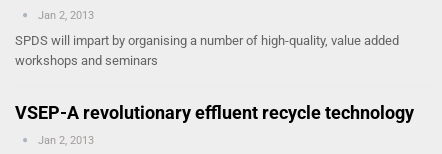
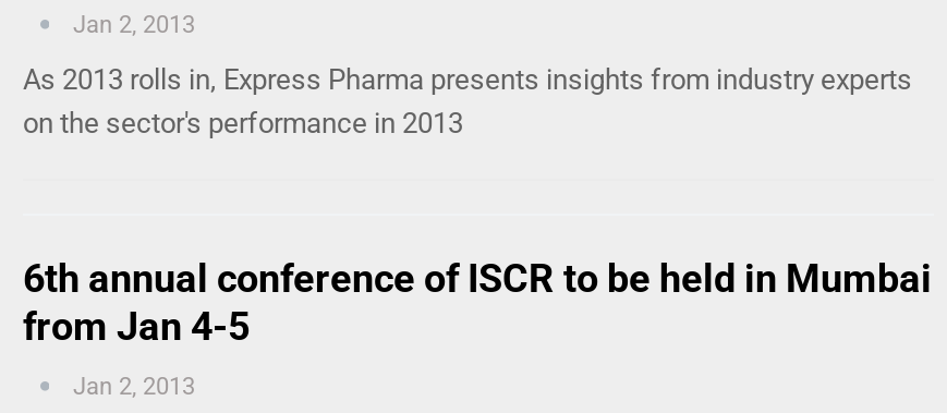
[15,33,399,68] SPDS will impart by organising a number of high-quality, value added | workshops and seminars -> [23,63,912,139] As 2013 rolls in, Express Pharma presents insights from industry experts | on the sector's performance in 2013
[15,102,414,123] VSEP-A revolutionary effluent recycle technology -> [23,255,932,349] 6th annual conference of ISCR to be held in Mumbai | from Jan 4-5

